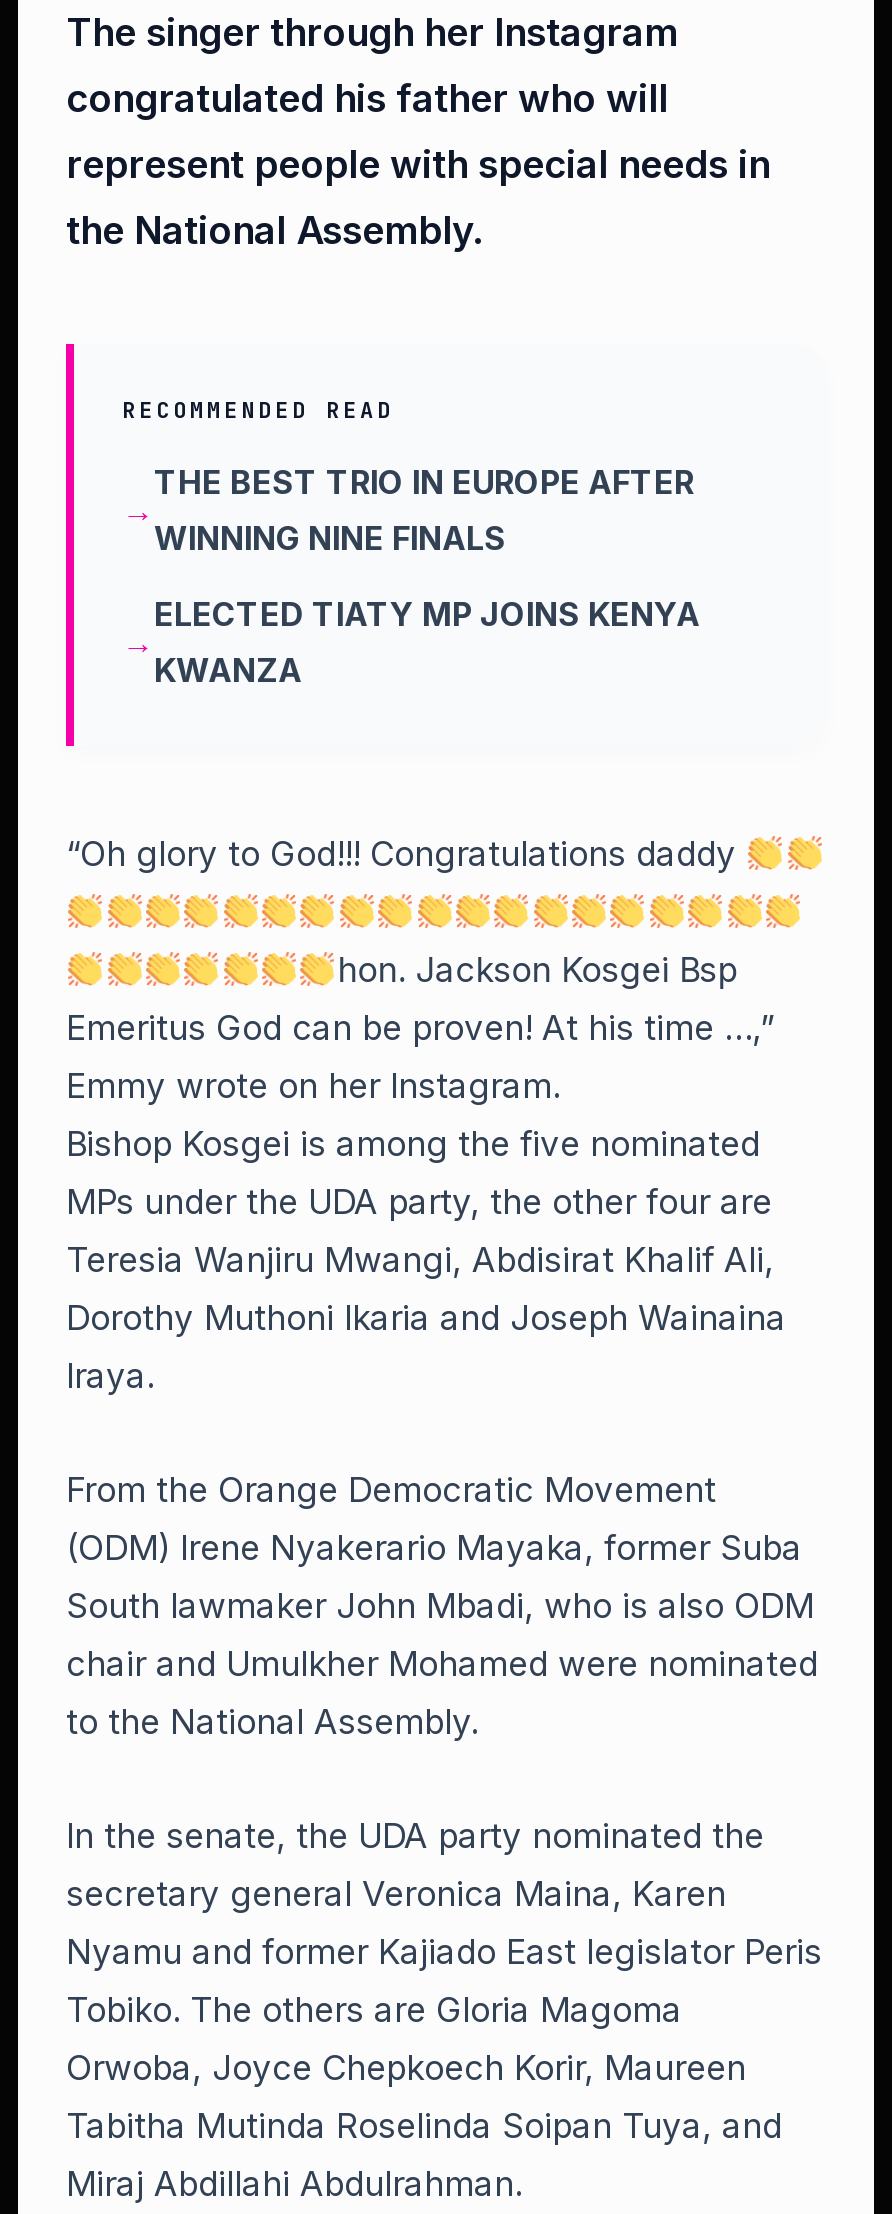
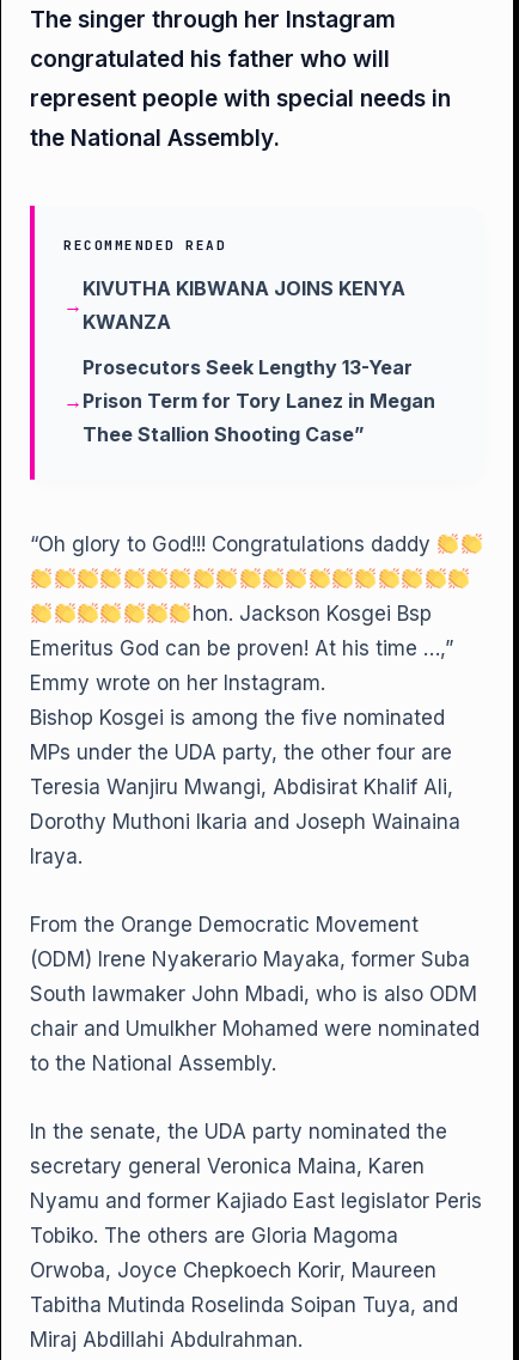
[154,462,700,634] THE BEST TRIO IN EUROPE AFTER | WINNING NINE FINALS | ELECTED TIATY MP JOINS KENYA -> [83,276,405,300] KIVUTHA KIBWANA JOINS KENYA
moved [154,650,302,690] -> [83,310,171,334]: KWANZA
none -> [83,355,435,446] Prosecutors Seek Lengthy 13-Year | Prison Term for Tory Lanez in Megan | Thee Stallion Shooting Case”

